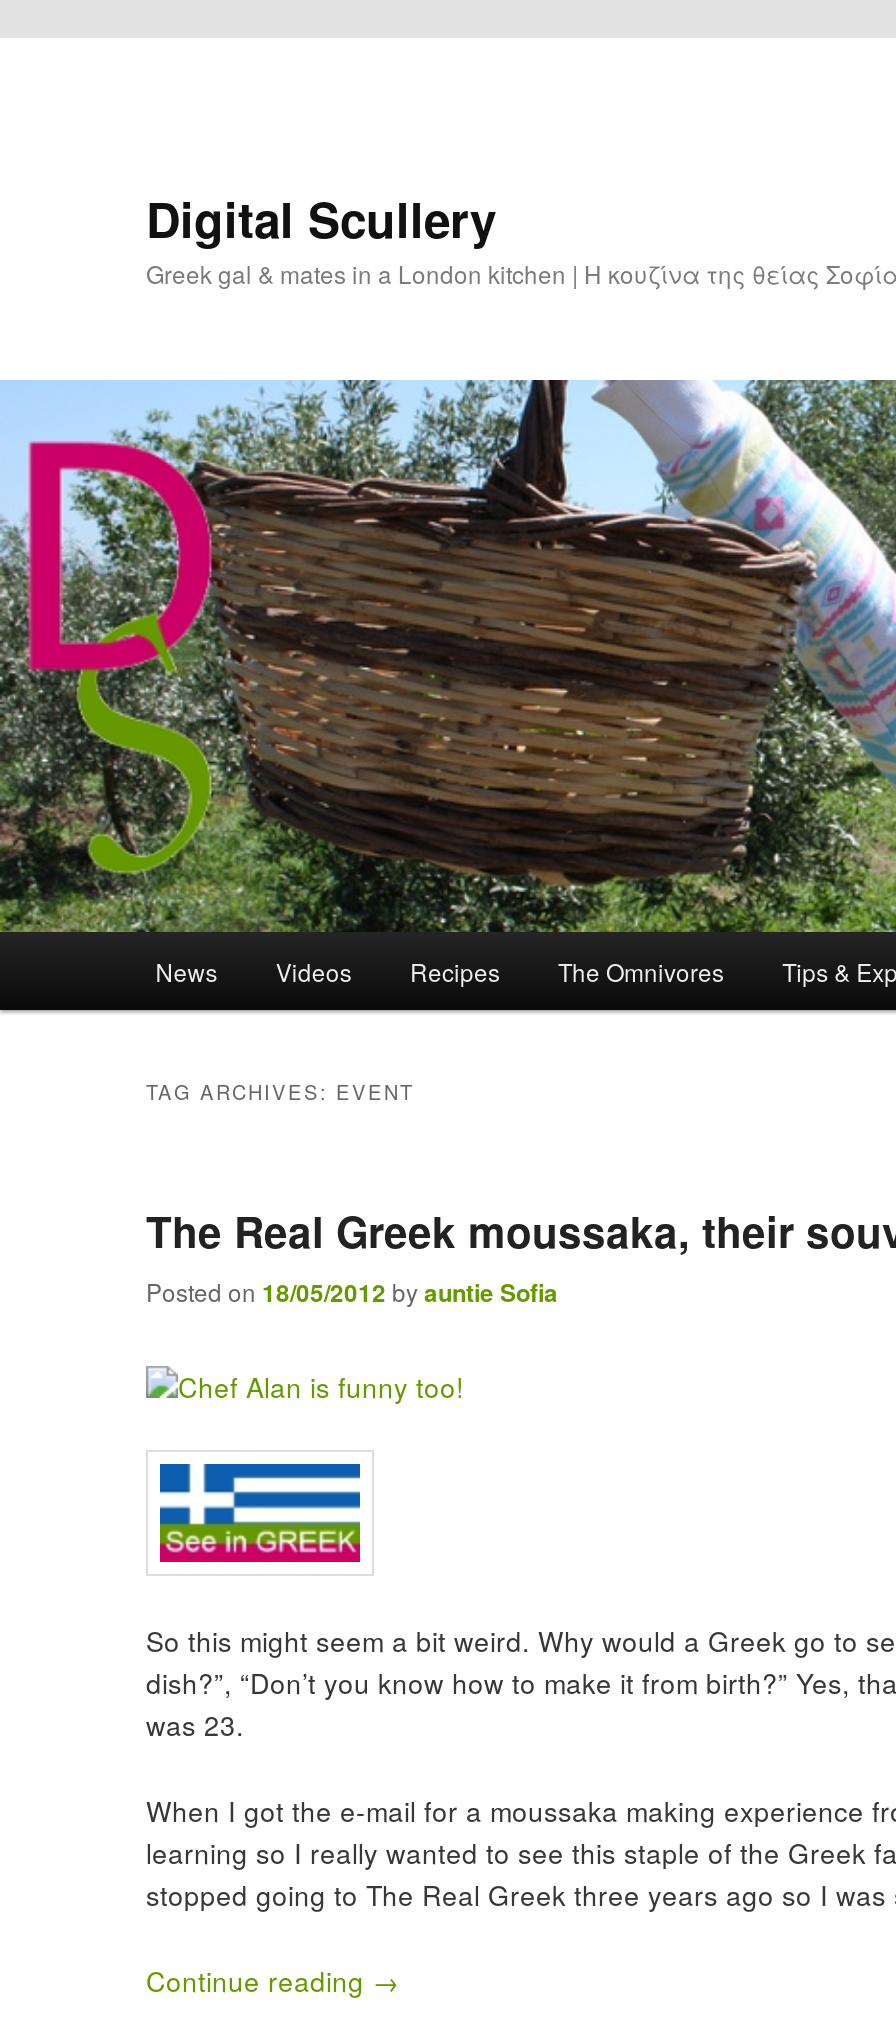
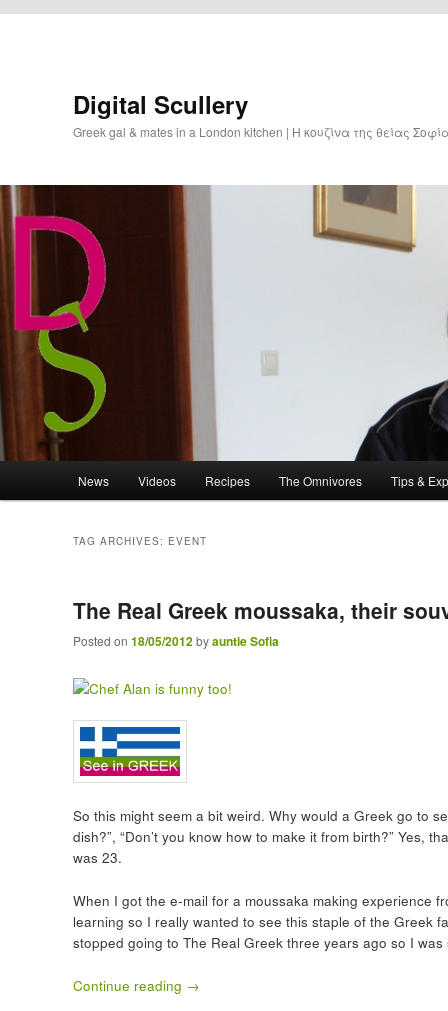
[6,378,890,934] [image] -> [3,184,445,462] [image]

